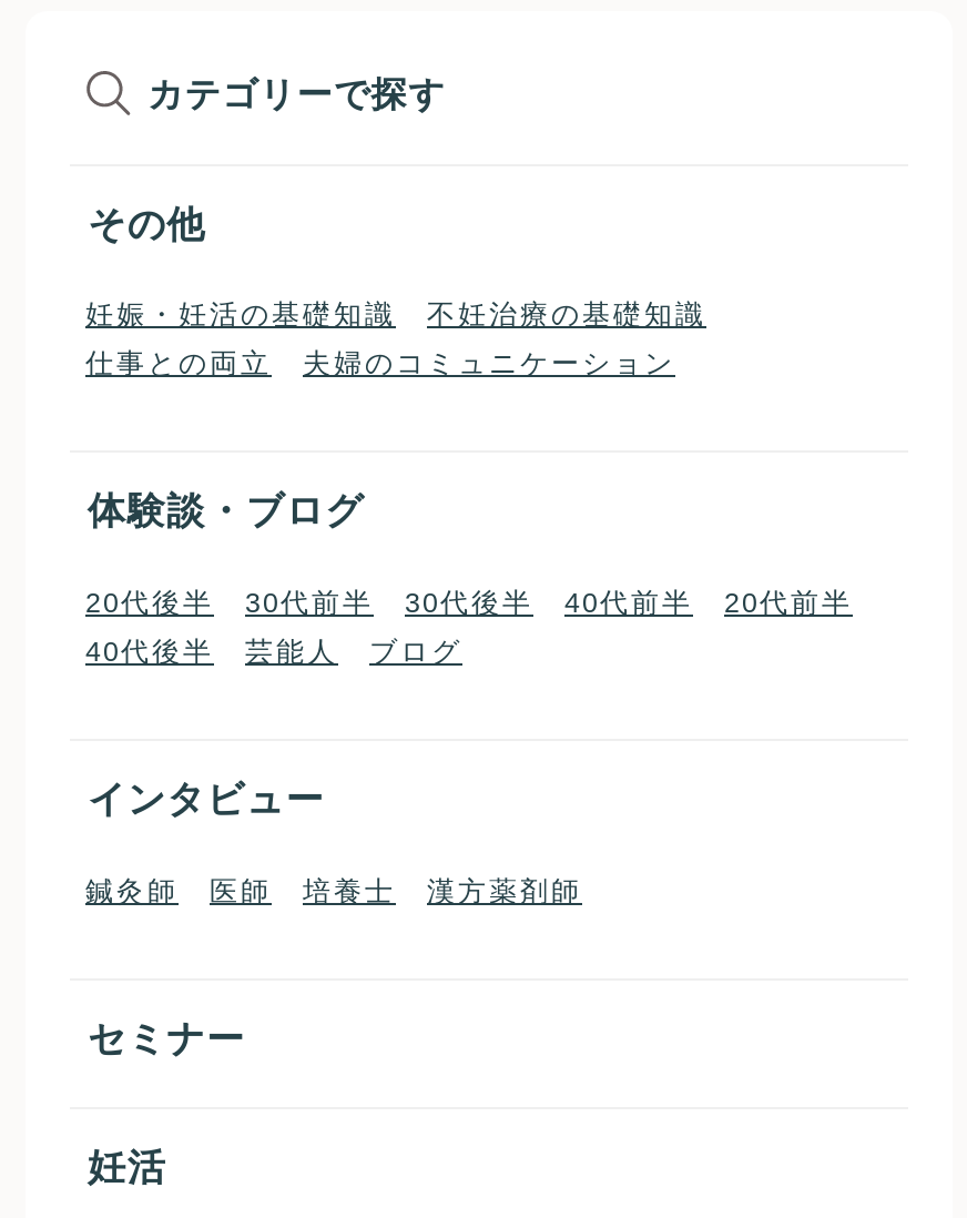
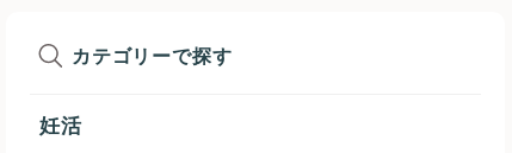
[85,203,706,380] その他 | 妊娠・妊活の基礎知識 | 不妊治療の基礎知識 | 仕事との両立 | 夫婦のコミュニケーション -> none
[85,491,853,668] 体験談・ブログ | 20代後半 | 30代前半 | 30代後半 | 40代前半 | 20代前半 | 40代後半 | 芸能人 | ブログ -> none
[85,779,582,908] インタビュー | 鍼灸師 | 医師 | 培養士 | 漢方薬剤師 -> none
[88,1019,246,1061] セミナー -> none

